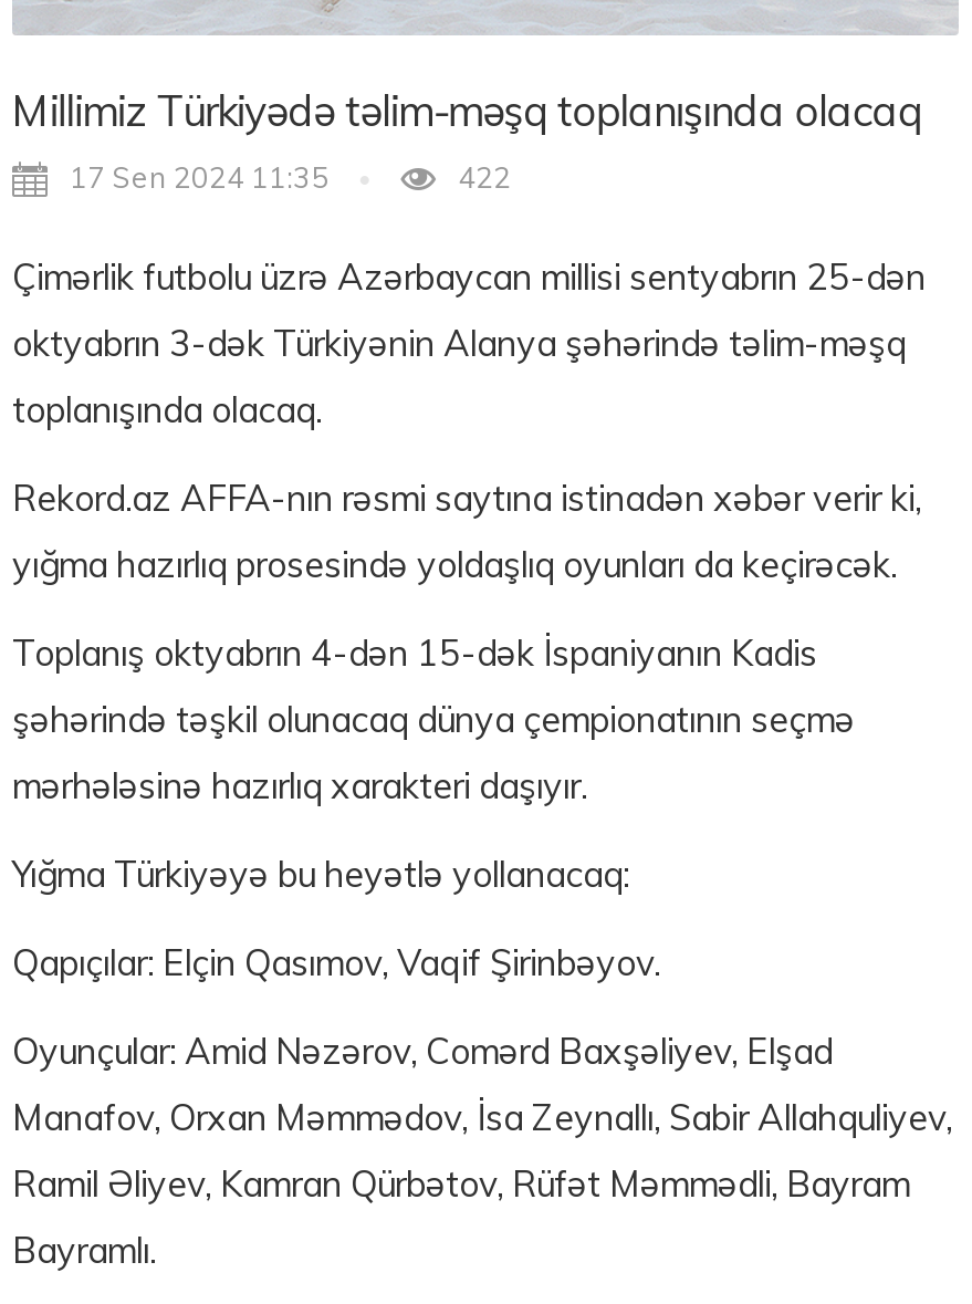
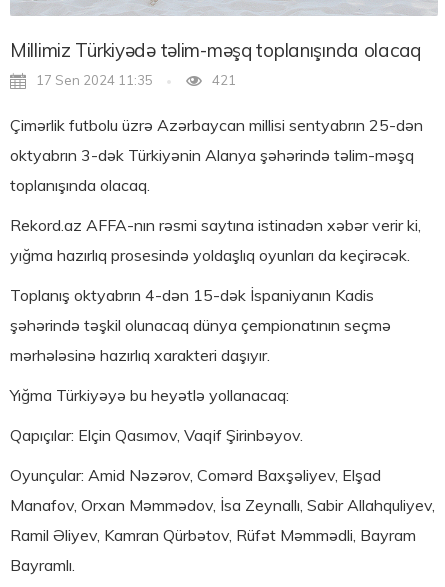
[458,159,511,195] 422 -> [212,72,236,88] 421

